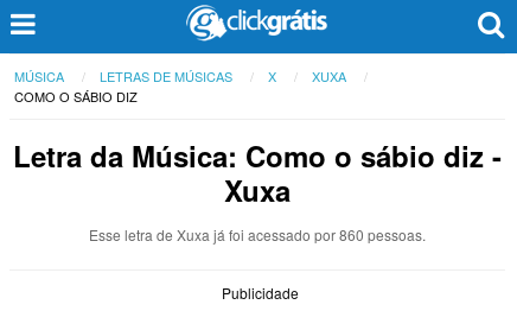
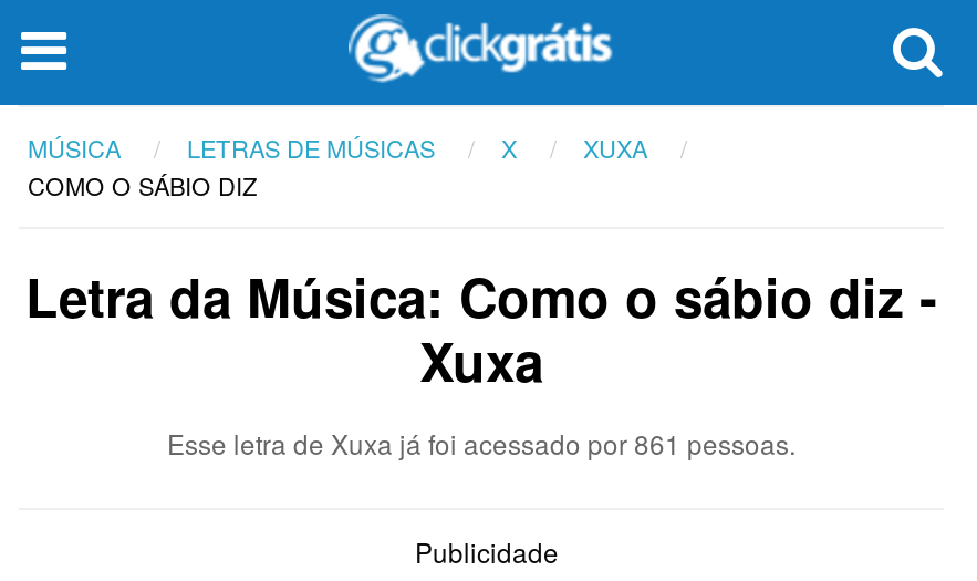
[89,224,426,245] Esse letra de Xuxa já foi acessado por 860 pessoas. -> [167,424,796,461] Esse letra de Xuxa já foi acessado por 861 pessoas.

